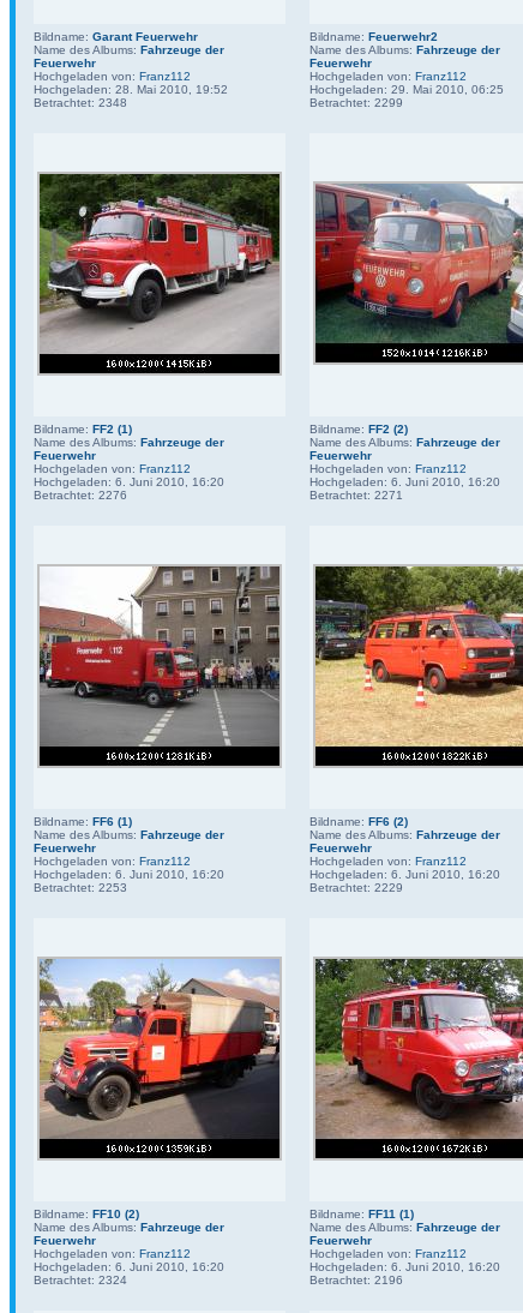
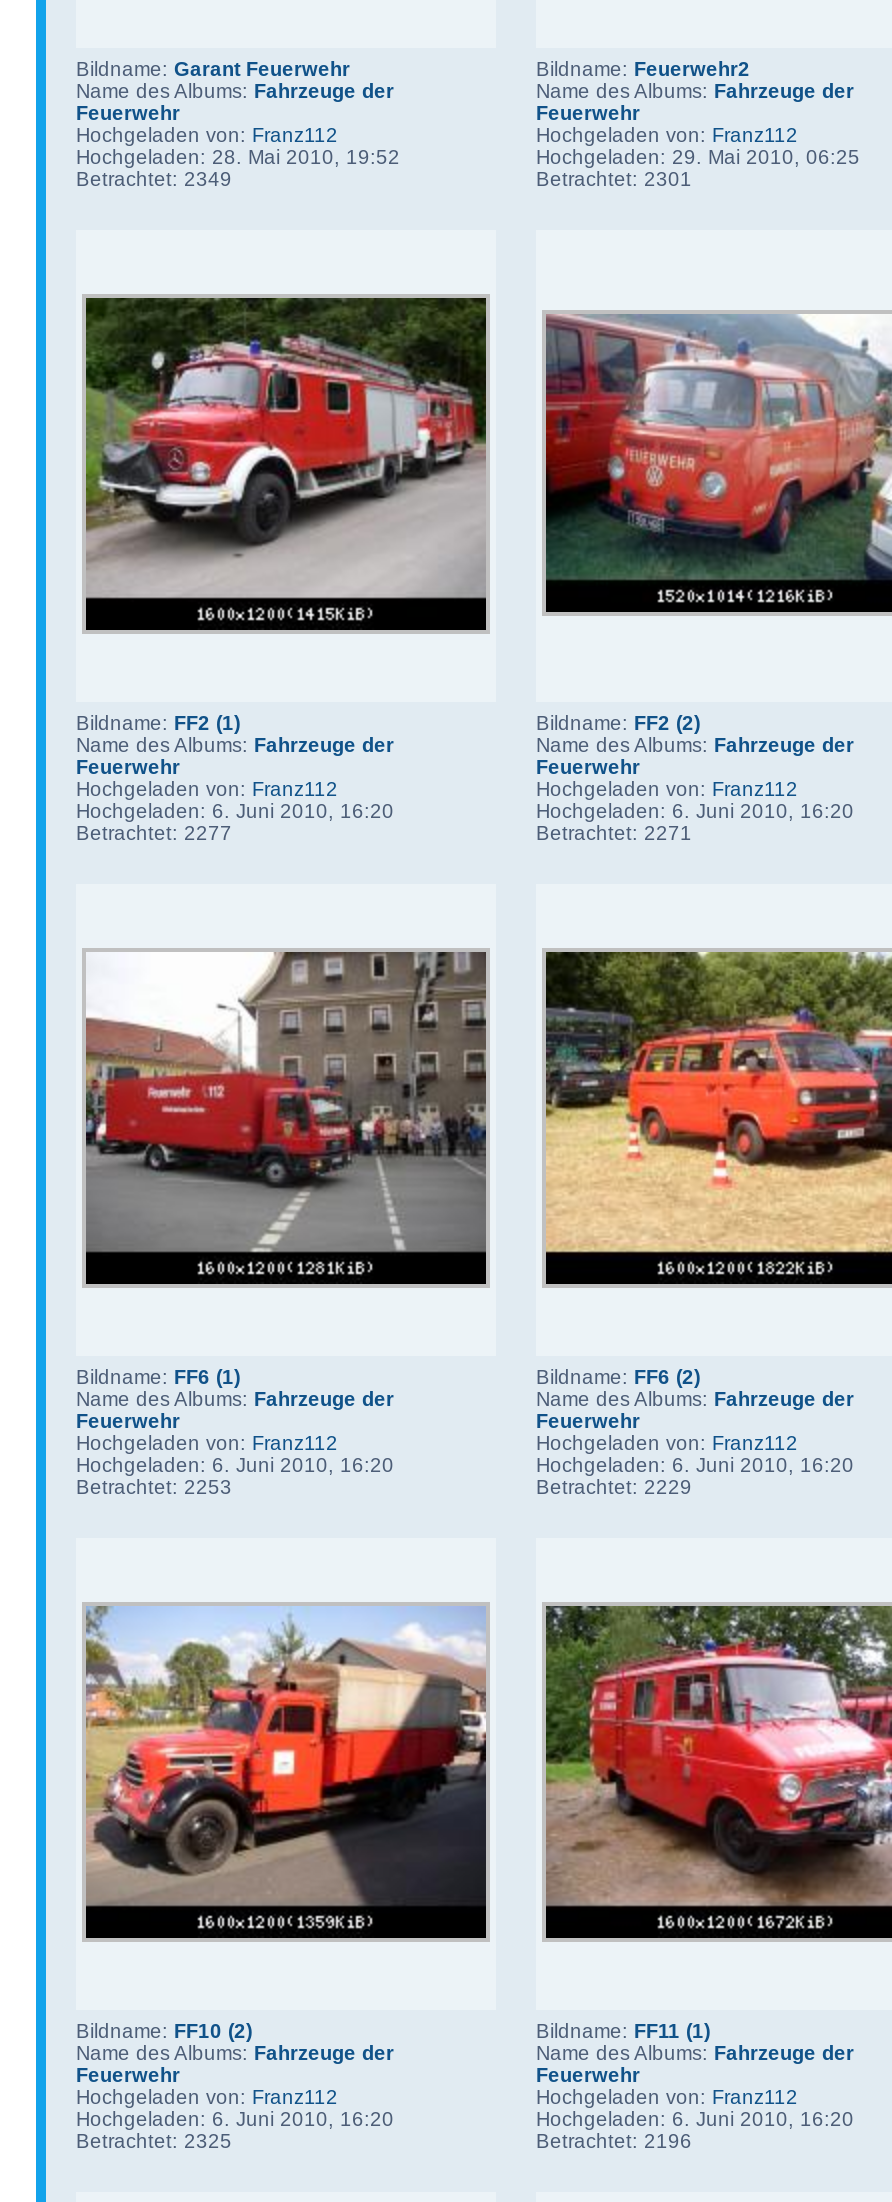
[34,96,127,109] Betrachtet: 2348 -> [76,168,232,190] Betrachtet: 2349
[309,96,403,109] Betrachtet: 2299 -> [536,168,692,190] Betrachtet: 2301
[34,488,127,502] Betrachtet: 2276 -> [76,822,232,844] Betrachtet: 2277
[34,1273,127,1287] Betrachtet: 2324 -> [76,2130,232,2152] Betrachtet: 2325

